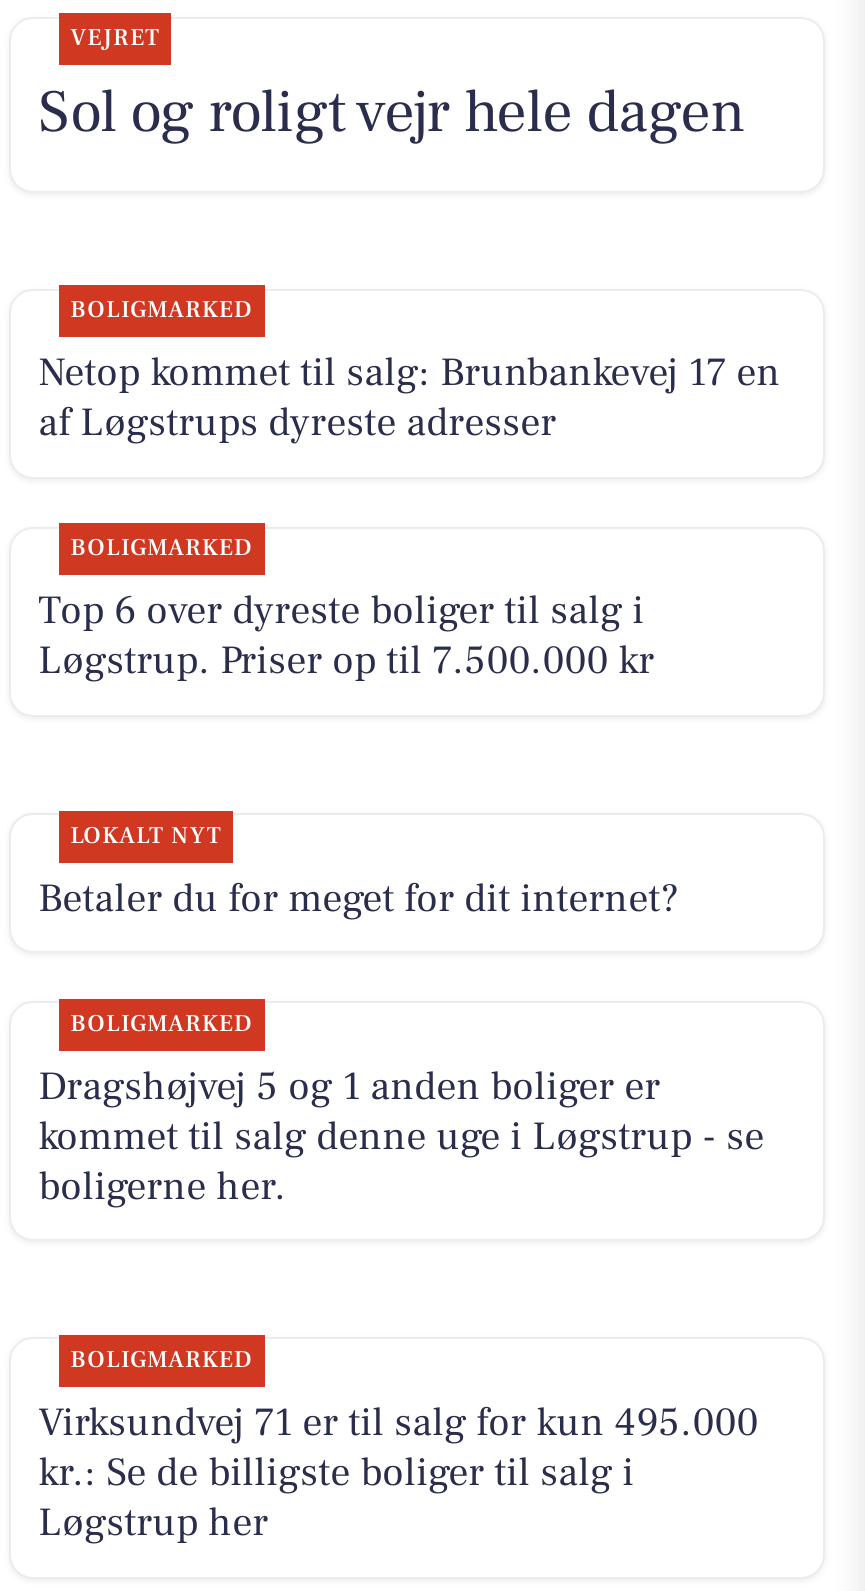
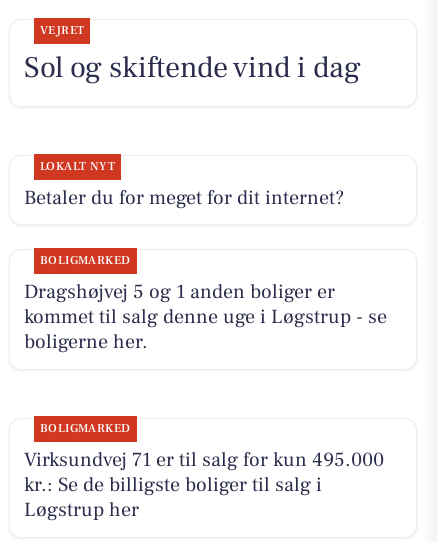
[38,73,780,688] Sol og roligt vejr hele dagen | BOLIGMARKED | Netop kommet til salg: Brunbankevej 17 en | af Løgstrups dyreste adresser | BOLIGMARKED | Top 6 over dyreste boliger til salg i | Løgstrup. Priser op til 7.500.000 kr -> [24,48,361,87] Sol og skiftende vind i dag

